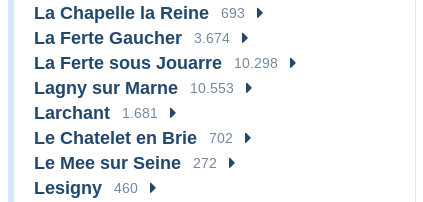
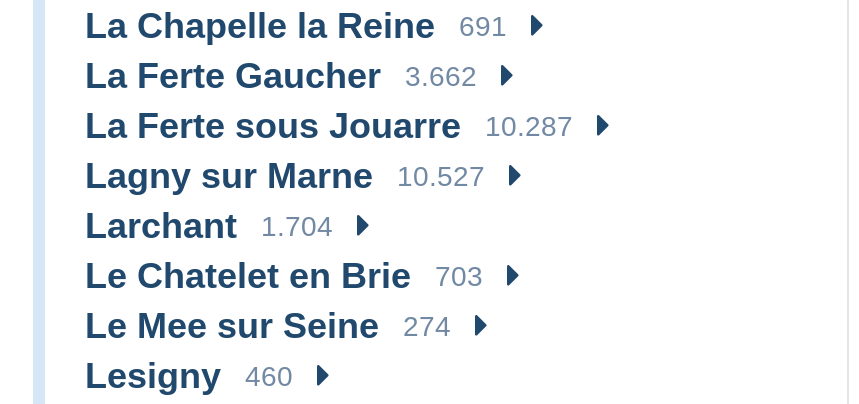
[34,3,245,23] La Chapelle la Reine 693 -> [85,6,507,46] La Chapelle la Reine 691
[34,28,230,48] La Ferte Gaucher 3.674 -> [85,56,477,96] La Ferte Gaucher 3.662
[34,53,278,73] La Ferte sous Jouarre 10.298 -> [85,106,573,146] La Ferte sous Jouarre 10.287
[34,78,234,98] Lagny sur Marne 10.553 -> [85,156,485,196] Lagny sur Marne 10.527
[34,103,158,123] Larchant 1.681 -> [85,206,333,246] Larchant 1.704
[34,128,233,148] Le Chatelet en Brie 702 -> [85,256,483,296] Le Chatelet en Brie 703
[34,153,217,173] Le Mee sur Seine 272 -> [85,306,451,346] Le Mee sur Seine 274

